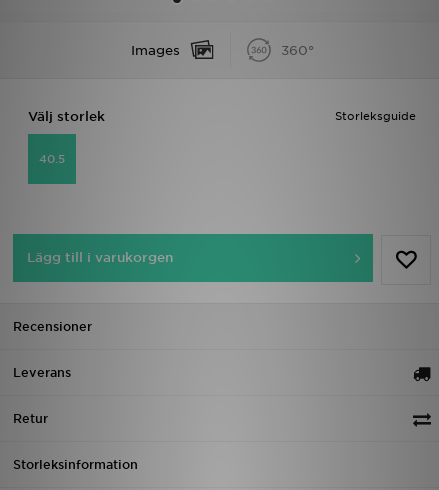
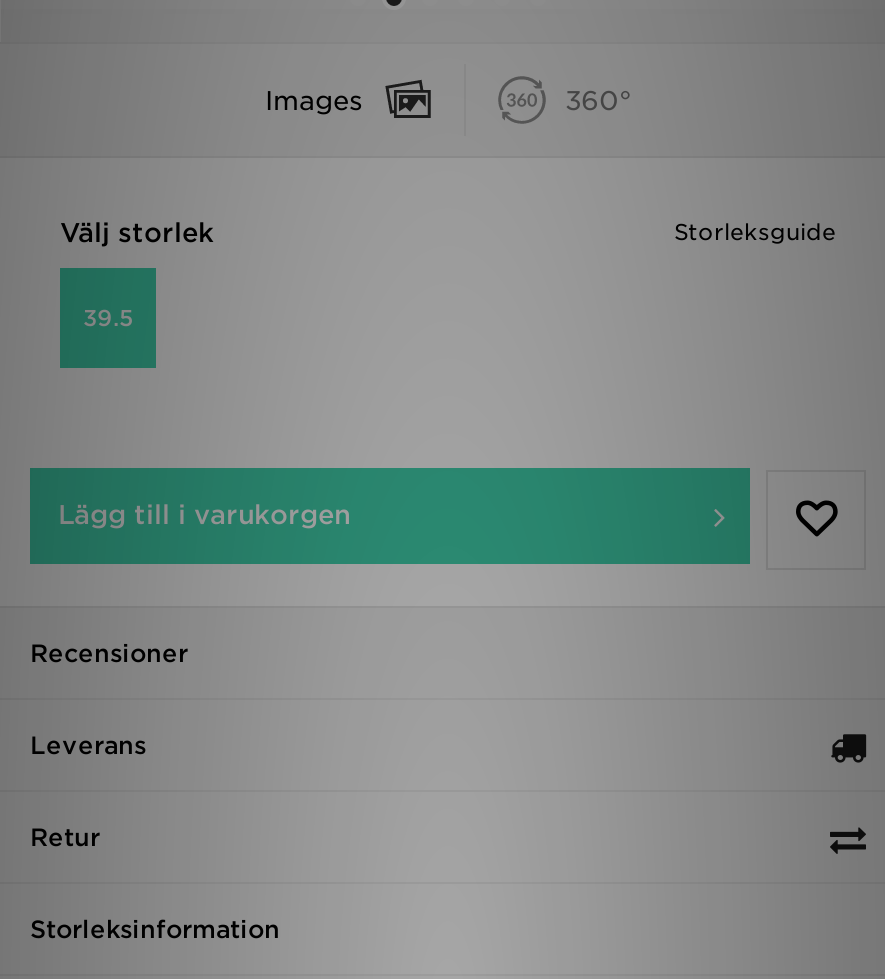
[39,152,65,166] 40.5 -> [83,304,133,332] 39.5

